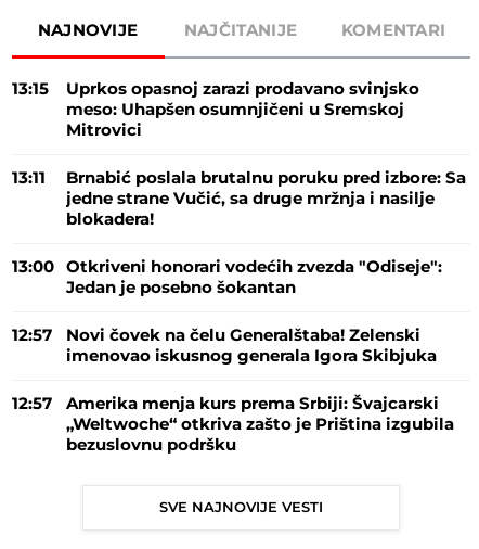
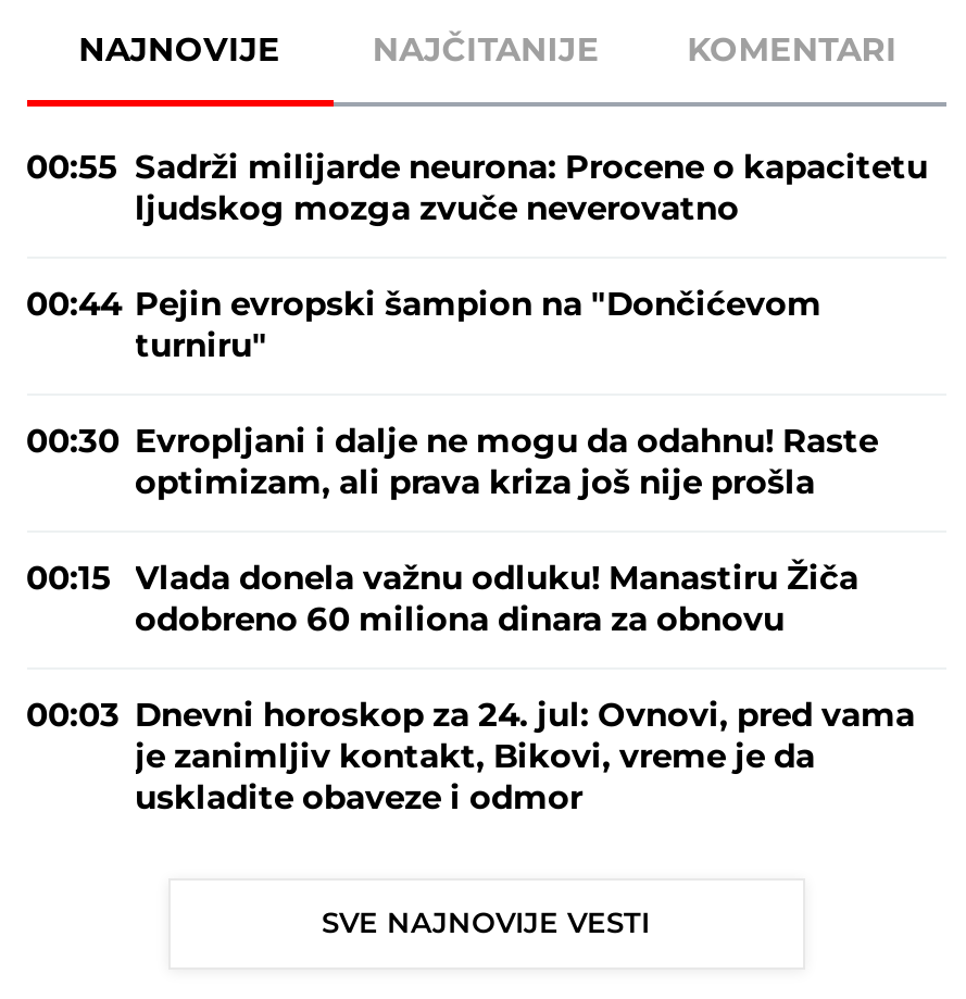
[11,77,48,102] 13:15 -> [26,144,117,194] 00:55
[66,77,419,143] Uprkos opasnoj zarazi prodavano svinjsko | meso: Uhapšen osumnjičeni u Sremskoj | Mitrovici -> [135,144,928,235] Sadrži milijarde neurona: Procene o kapacitetu | ljudskog mozga zvuče neverovatno
[11,166,45,191] 13:11 -> [26,281,122,331] 00:44
[66,166,465,232] Brnabić poslala brutalnu poruku pred izbore: Sa | jedne strane Vučić, sa druge mržnja i nasilje | blokadera! -> [135,281,821,372] Pejin evropski šampion na "Dončićevom | turniru"
[11,255,54,280] 13:00 -> [26,418,120,468] 00:30
[66,255,442,301] Otkriveni honorari vodećih zvezda "Odiseje": | Jedan je posebno šokantan -> [135,418,878,509] Evropljani i dalje ne mogu da odahnu! Raste | optimizam, ali prava kriza još nije prošla
[11,324,51,348] 12:57 -> [26,555,111,605] 00:15
[66,324,436,369] Novi čovek na čelu Generalštaba! Zelenski | imenovao iskusnog generala Igora Skibjuka -> [135,555,858,646] Vlada donela važnu odluku! Manastiru Žiča | odobreno 60 miliona dinara za obnovu
[11,392,51,417] 12:57 -> [26,692,120,742] 00:03
[66,392,454,458] Amerika menja kurs prema Srbiji: Švajcarski | „Weltwoche“ otkriva zašto je Priština izgubila | bezuslovnu podršku -> [135,692,915,824] Dnevni horoskop za 24. jul: Ovnovi, pred vama | je zanimljiv kontakt, Bikovi, vreme je da | uskladite obaveze i odmor

